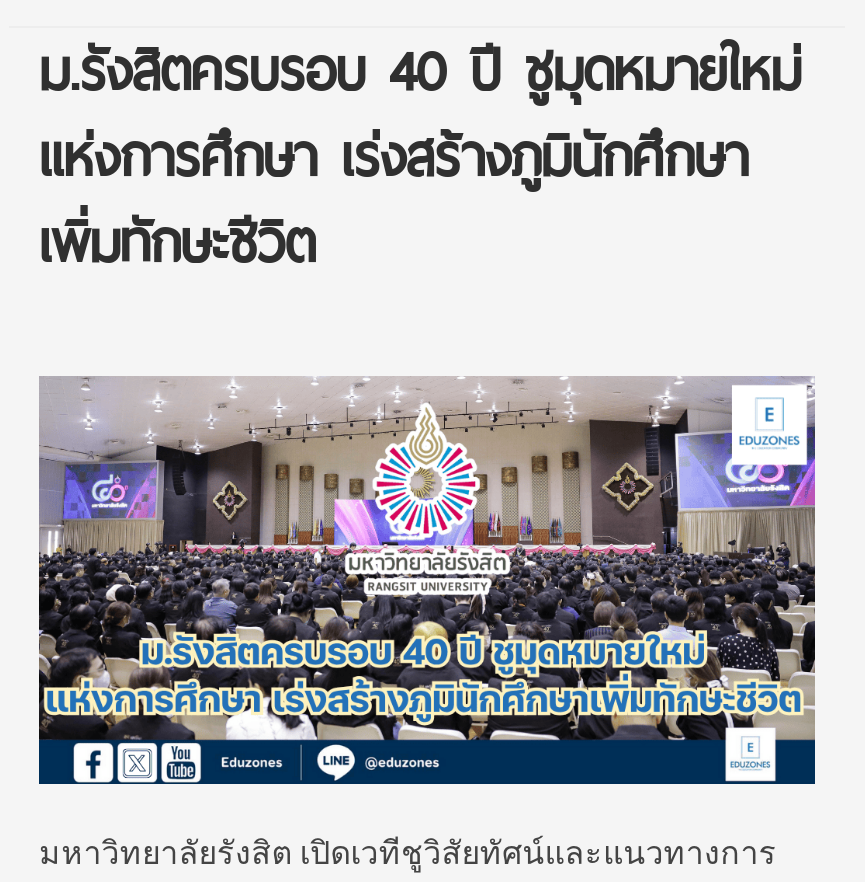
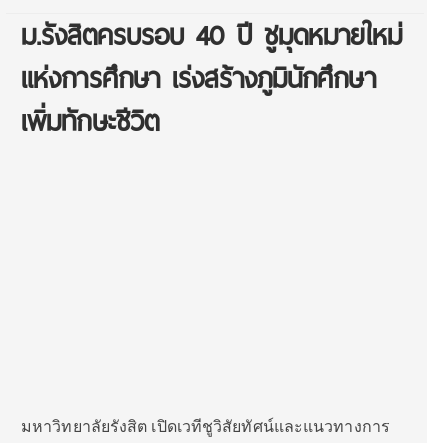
[37,376,817,786] [image] -> none

